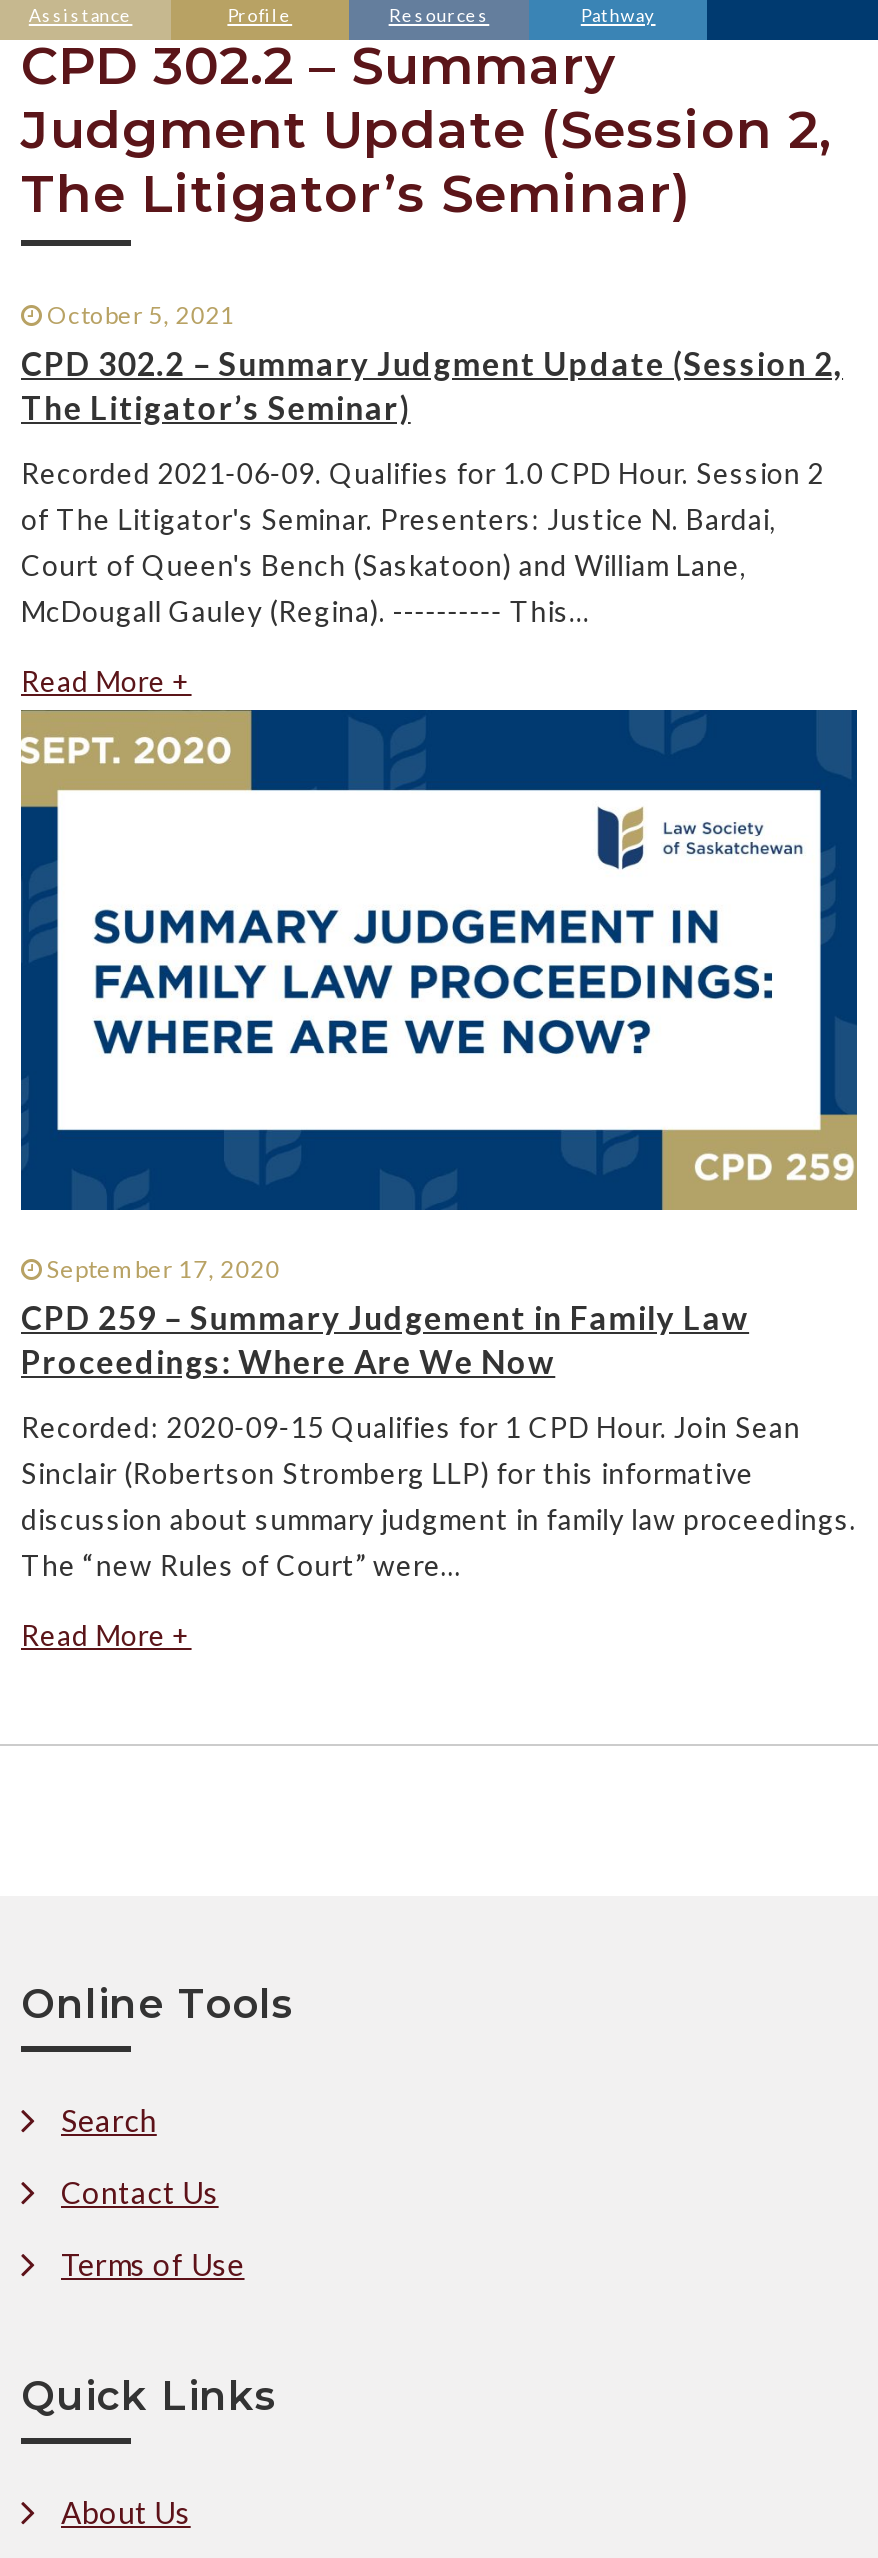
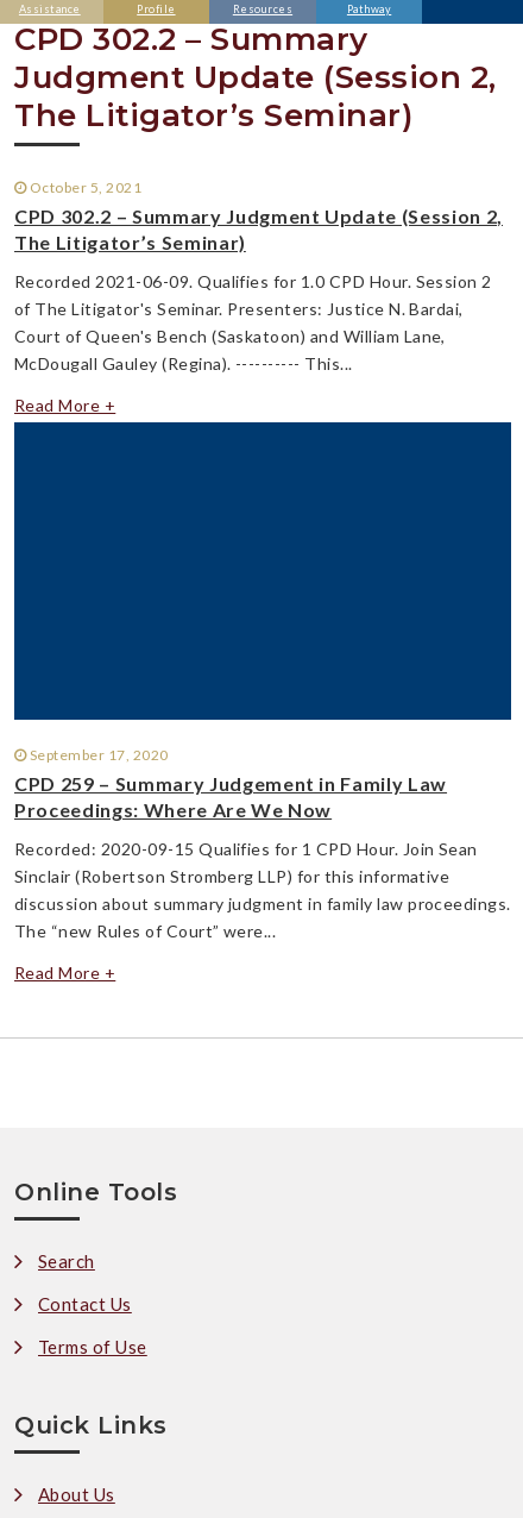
[19,708,859,1212] [image] -> none

